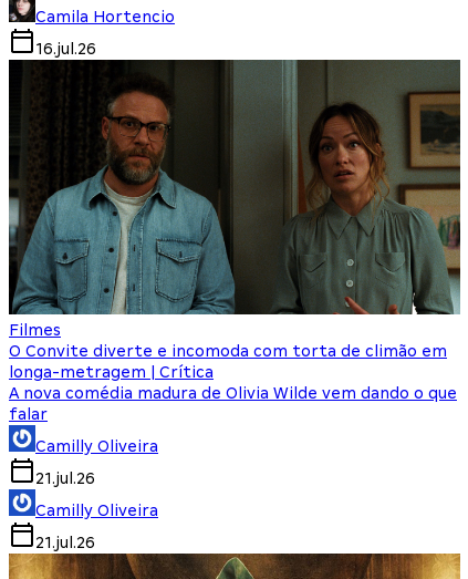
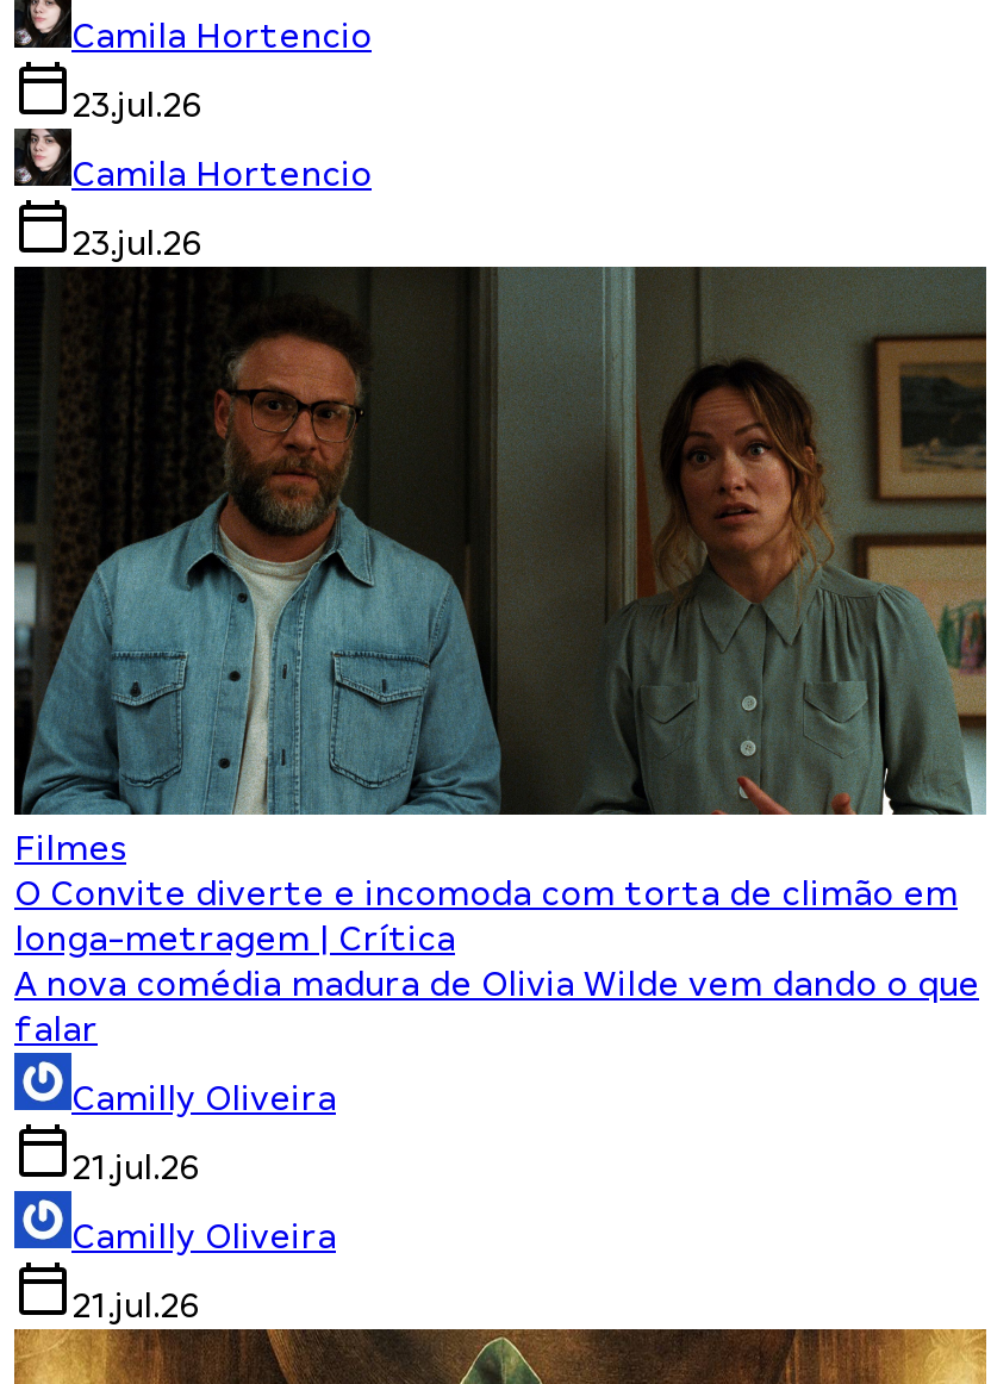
[35,40,96,58] 16.jul.26 -> [71,86,372,262] 23.jul.26 | Camila Hortencio | 23.jul.26

